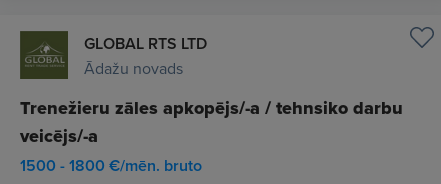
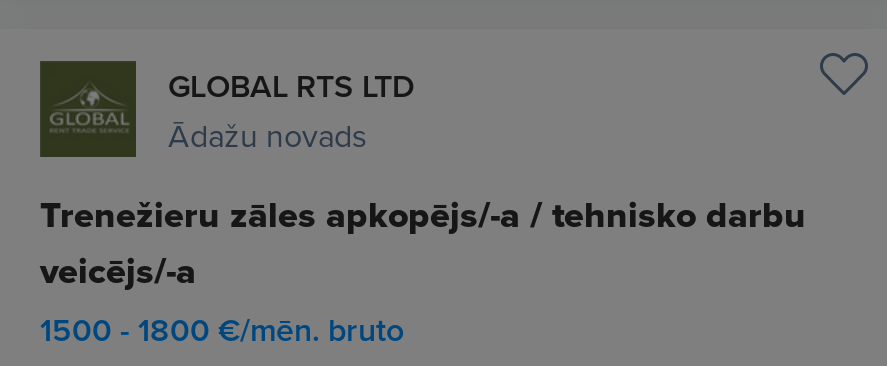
[20,95,403,121] Trenežieru zāles apkopējs/-a / tehnsiko darbu -> [40,189,806,241] Trenežieru zāles apkopējs/-a / tehnisko darbu

